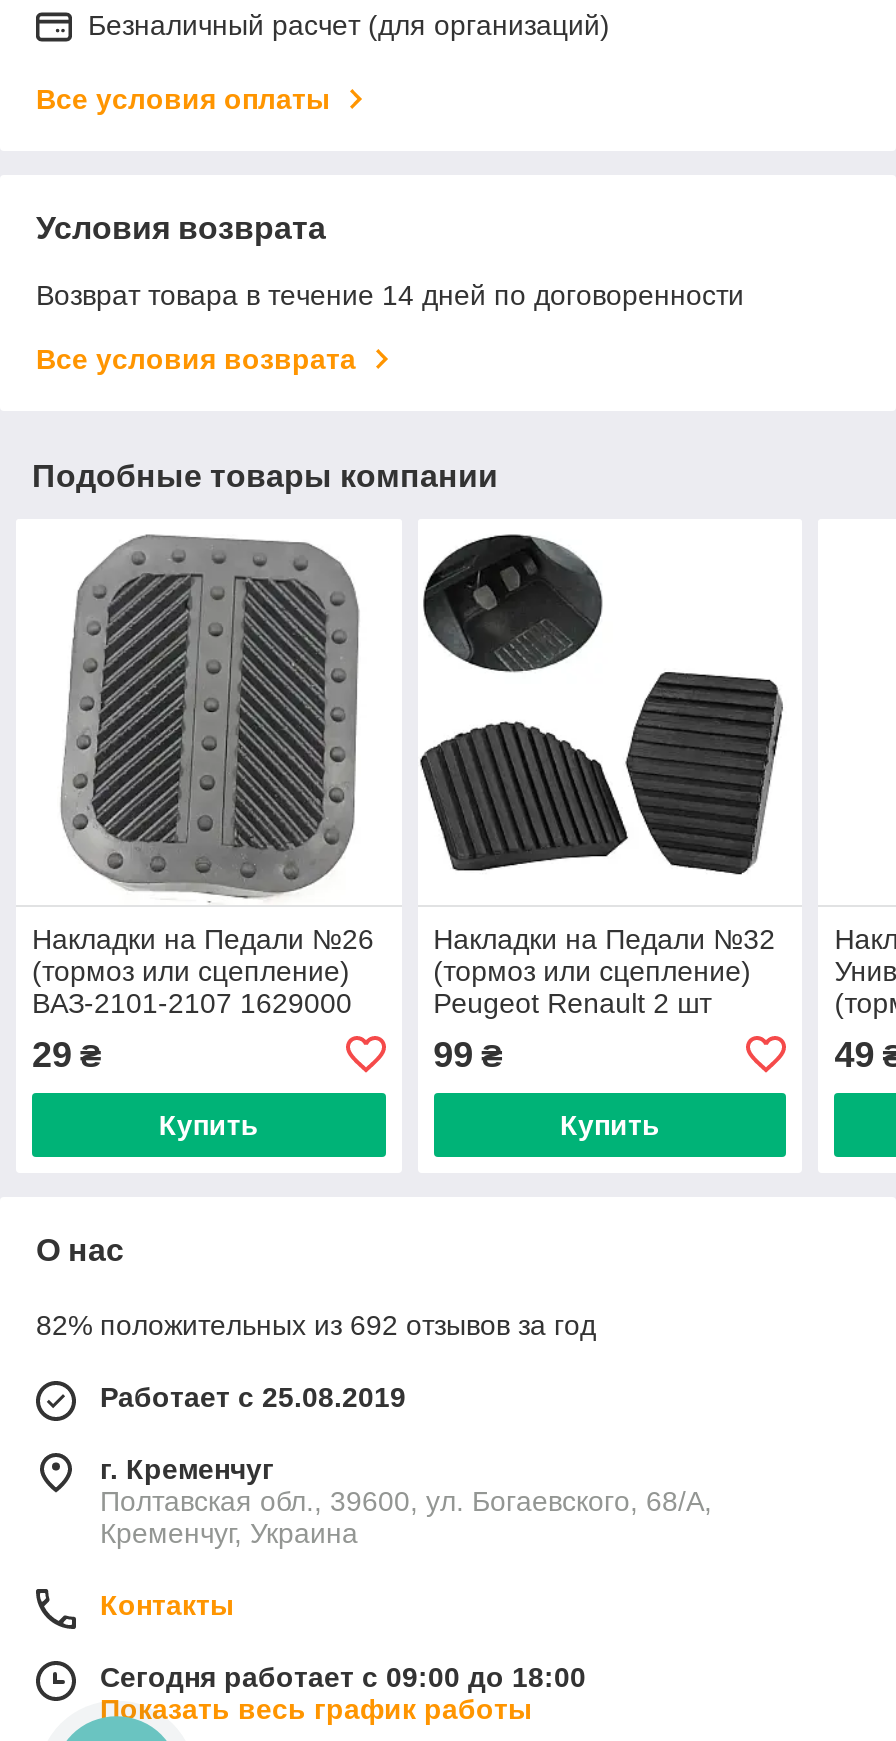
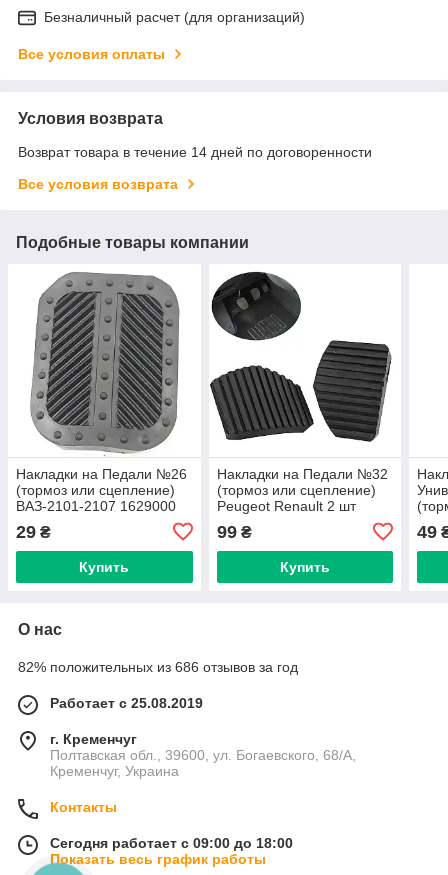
[36,1309,596,1341] 82% положительных из 692 отзывов за год -> [18,659,298,675] 82% положительных из 686 отзывов за год

